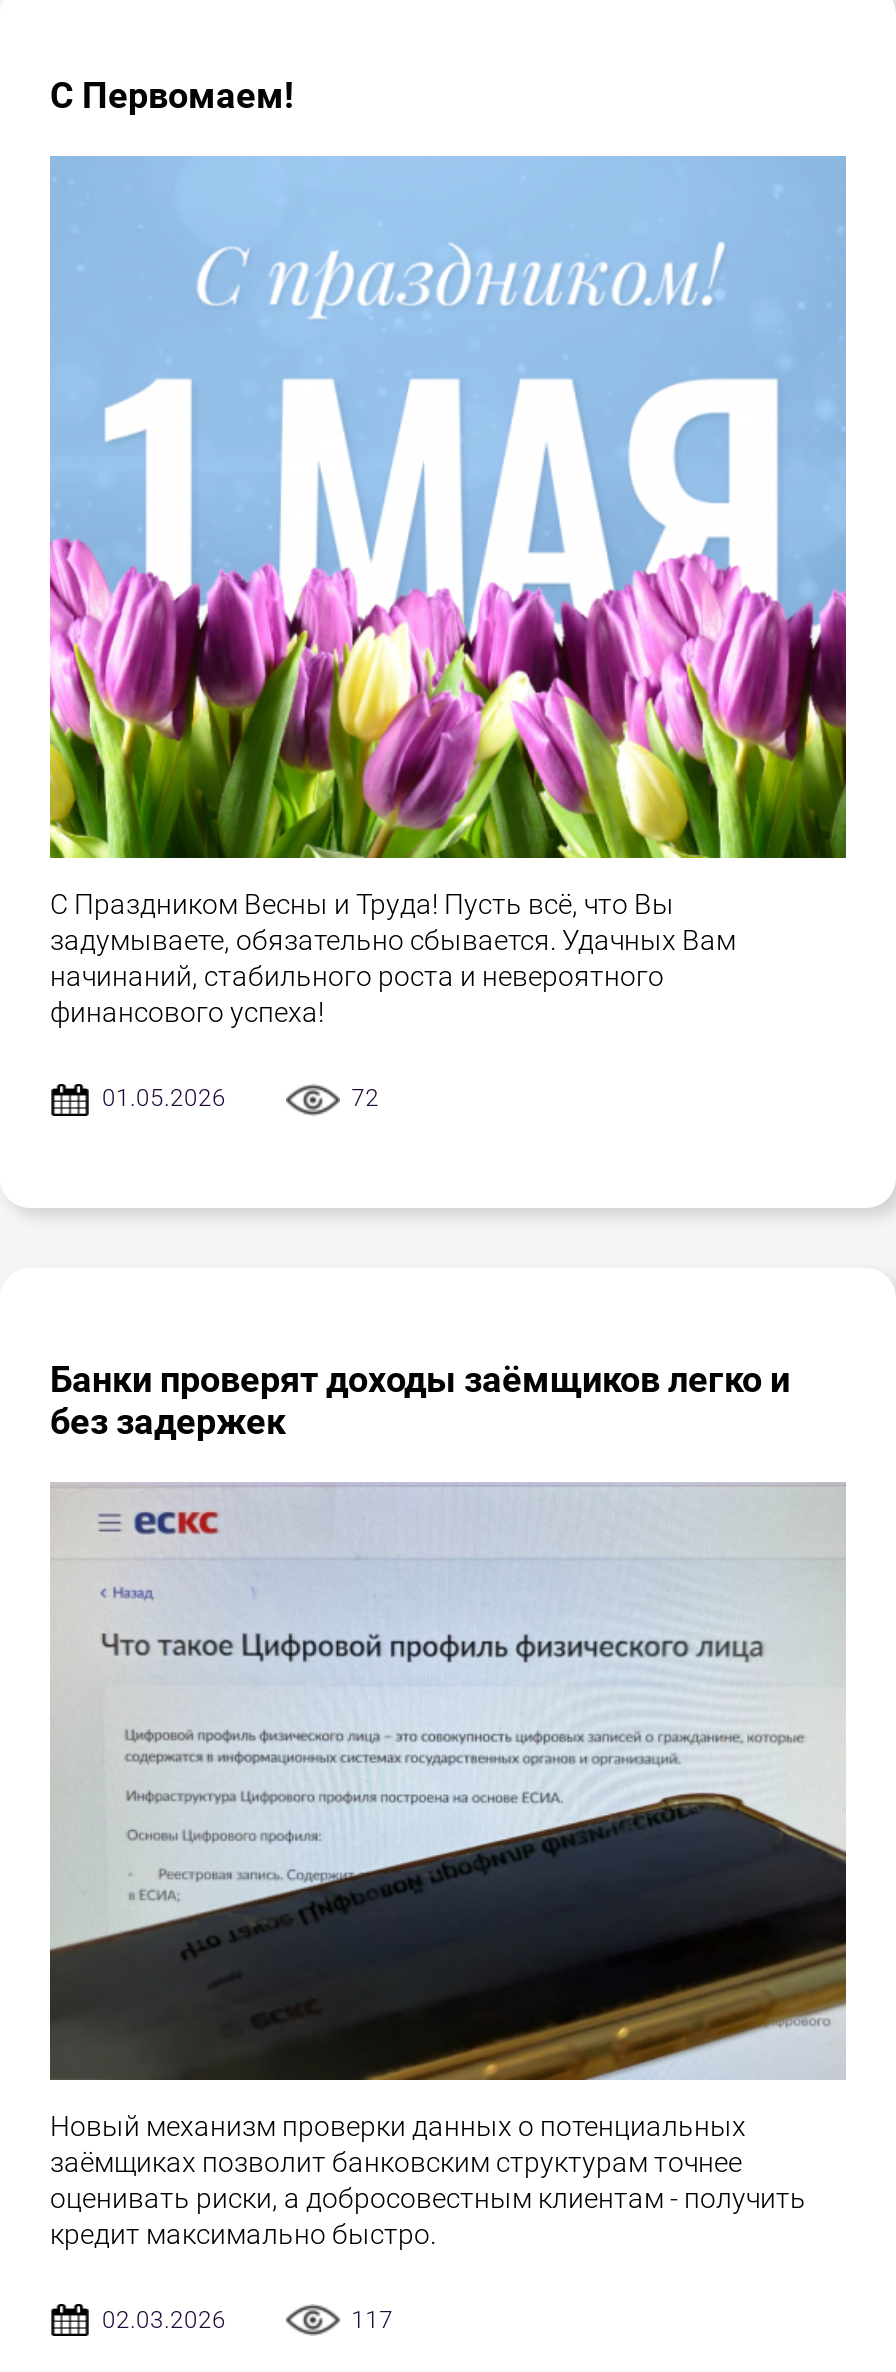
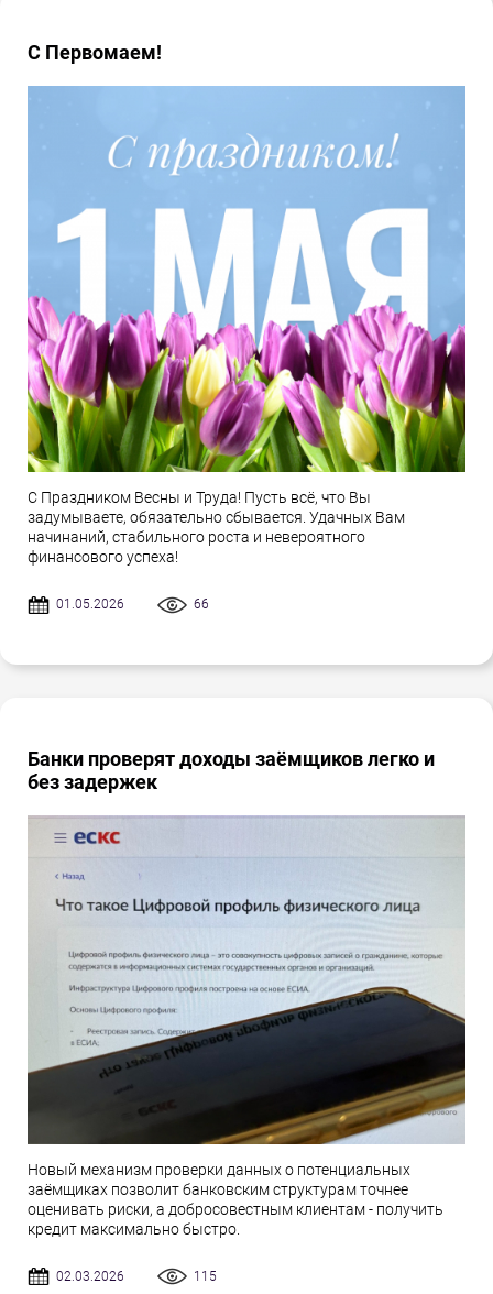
[351,1085,379,1113] 72 -> [193,597,209,612] 66
[351,2306,393,2334] 117 -> [193,1269,216,1284] 115

